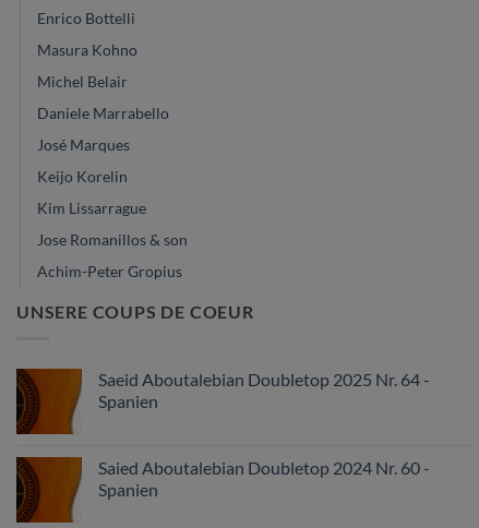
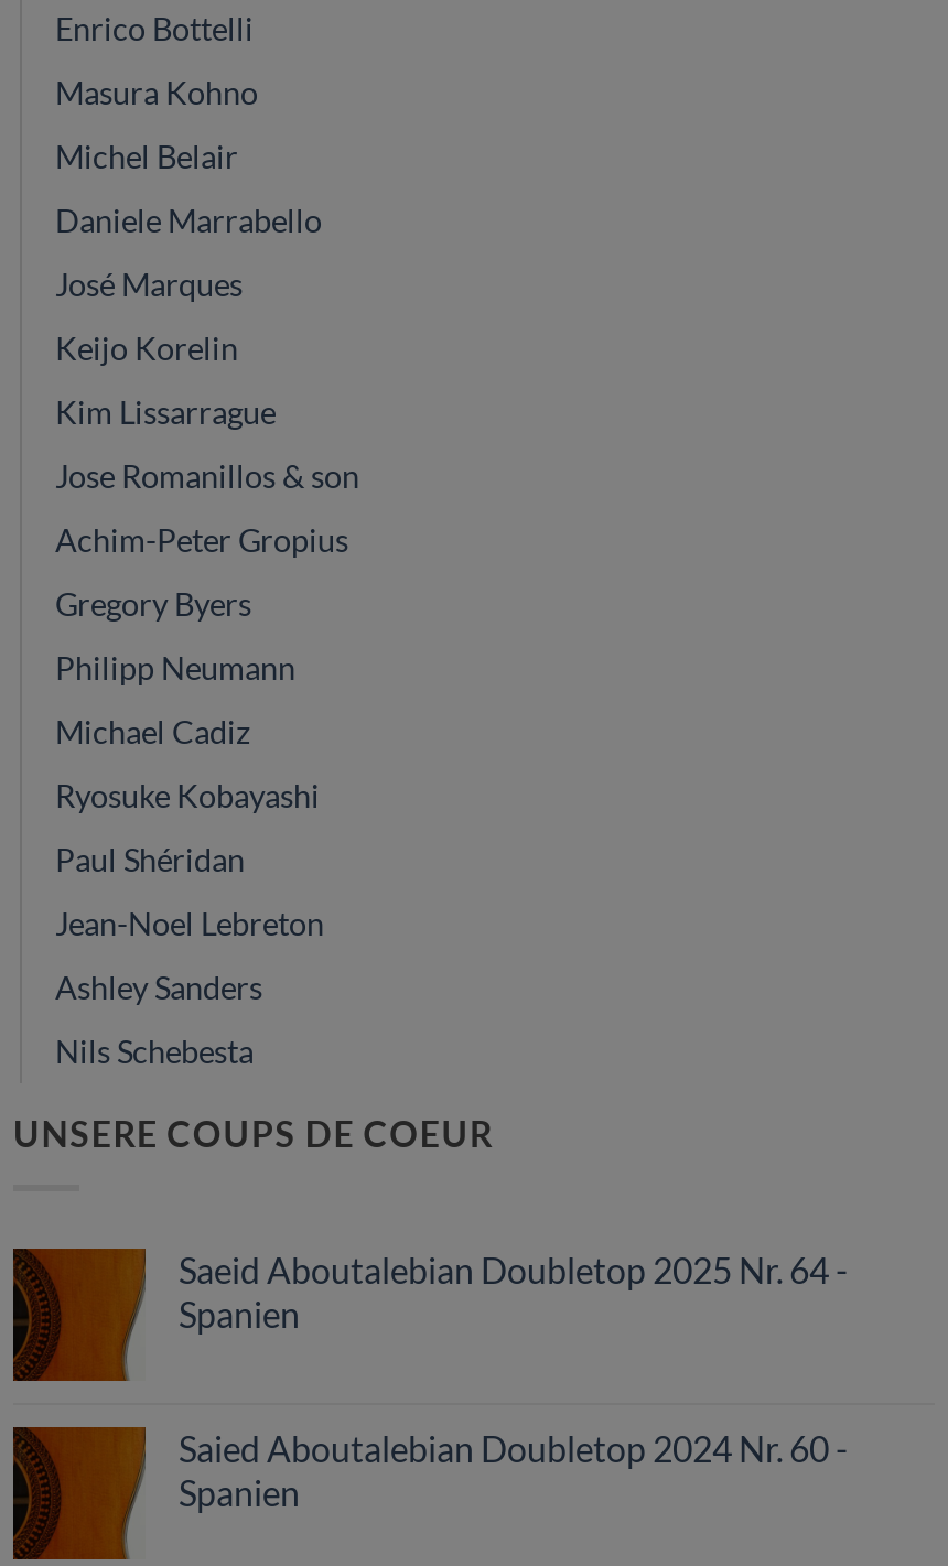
none -> [55,586,324,1071] Gregory Byers | Philipp Neumann | Michael Cadiz | Ryosuke Kobayashi | Paul Shéridan | Jean-Noel Lebreton | Ashley Sanders | Nils Schebesta

